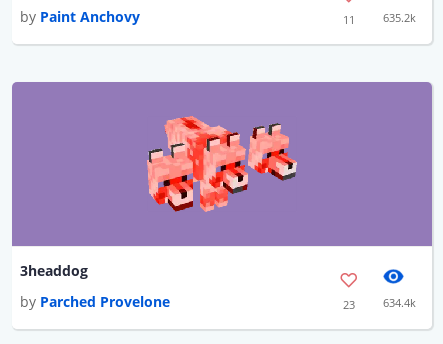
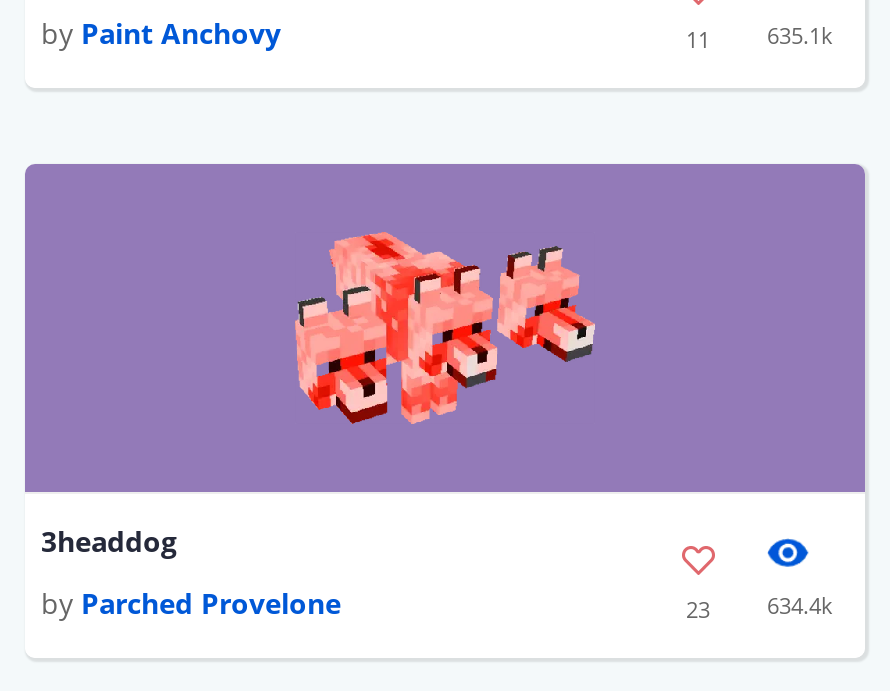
[342,10,416,27] 11 635.2k -> [686,19,833,53] 11 635.1k

